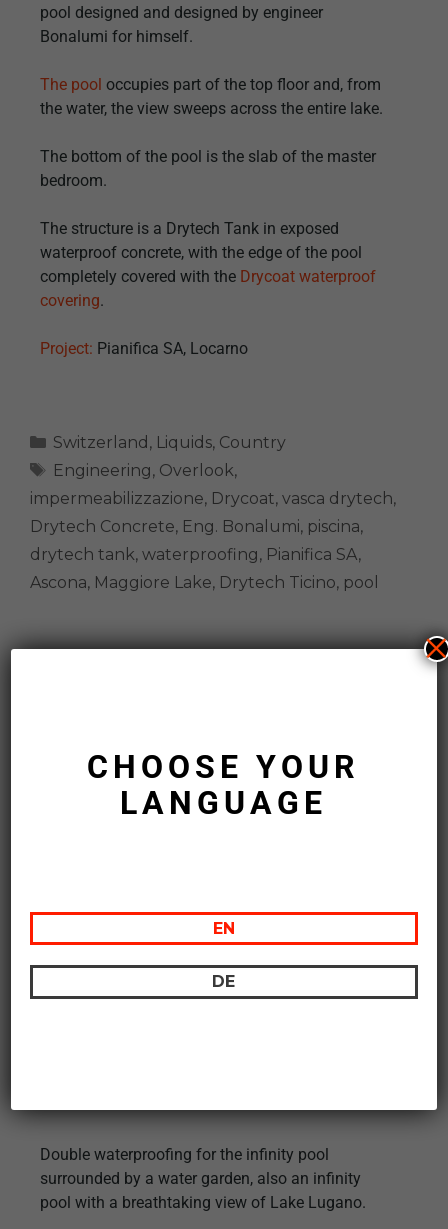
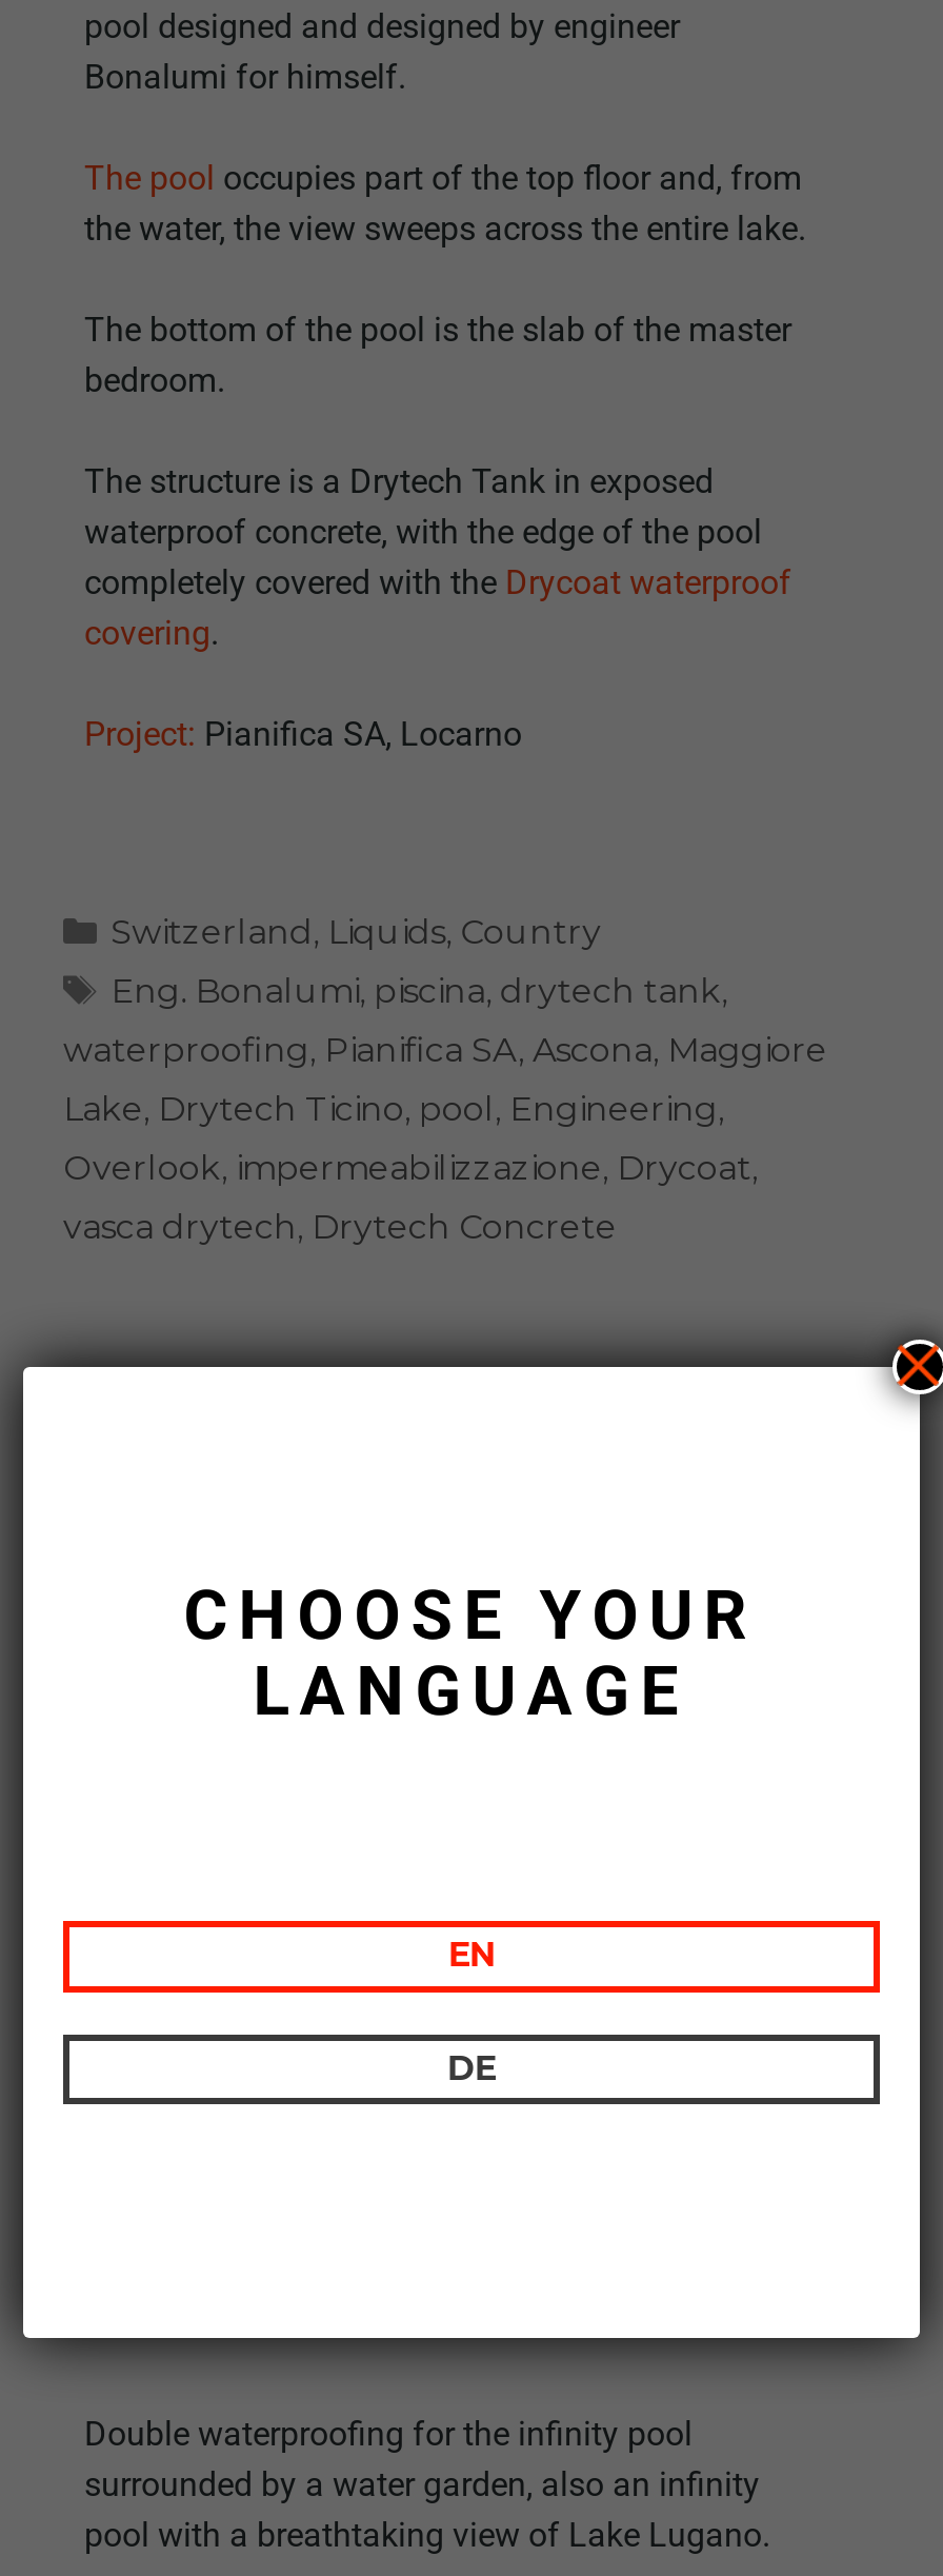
[53,461,237,480] Engineering, Overlook, -> [111,971,727,1011] Eng. Bonalumi, piscina, drytech tank,
[30,489,396,508] impermeabilizzazione, Drycoat, vasca drytech, -> [63,1030,827,1070] waterproofing, Pianifica SA, Ascona, Maggiore
[30,517,363,536] Drytech Concrete, Eng. Bonalumi, piscina, -> [63,1089,724,1129] Lake, Drytech Ticino, pool, Engineering,
[30,545,361,564] drytech tank, waterproofing, Pianifica SA, -> [63,1148,758,1188] Overlook, impermeabilizzazione, Drycoat,
[30,573,379,592] Ascona, Maggiore Lake, Drytech Ticino, pool -> [63,1207,617,1247] vasca drytech, Drytech Concrete

